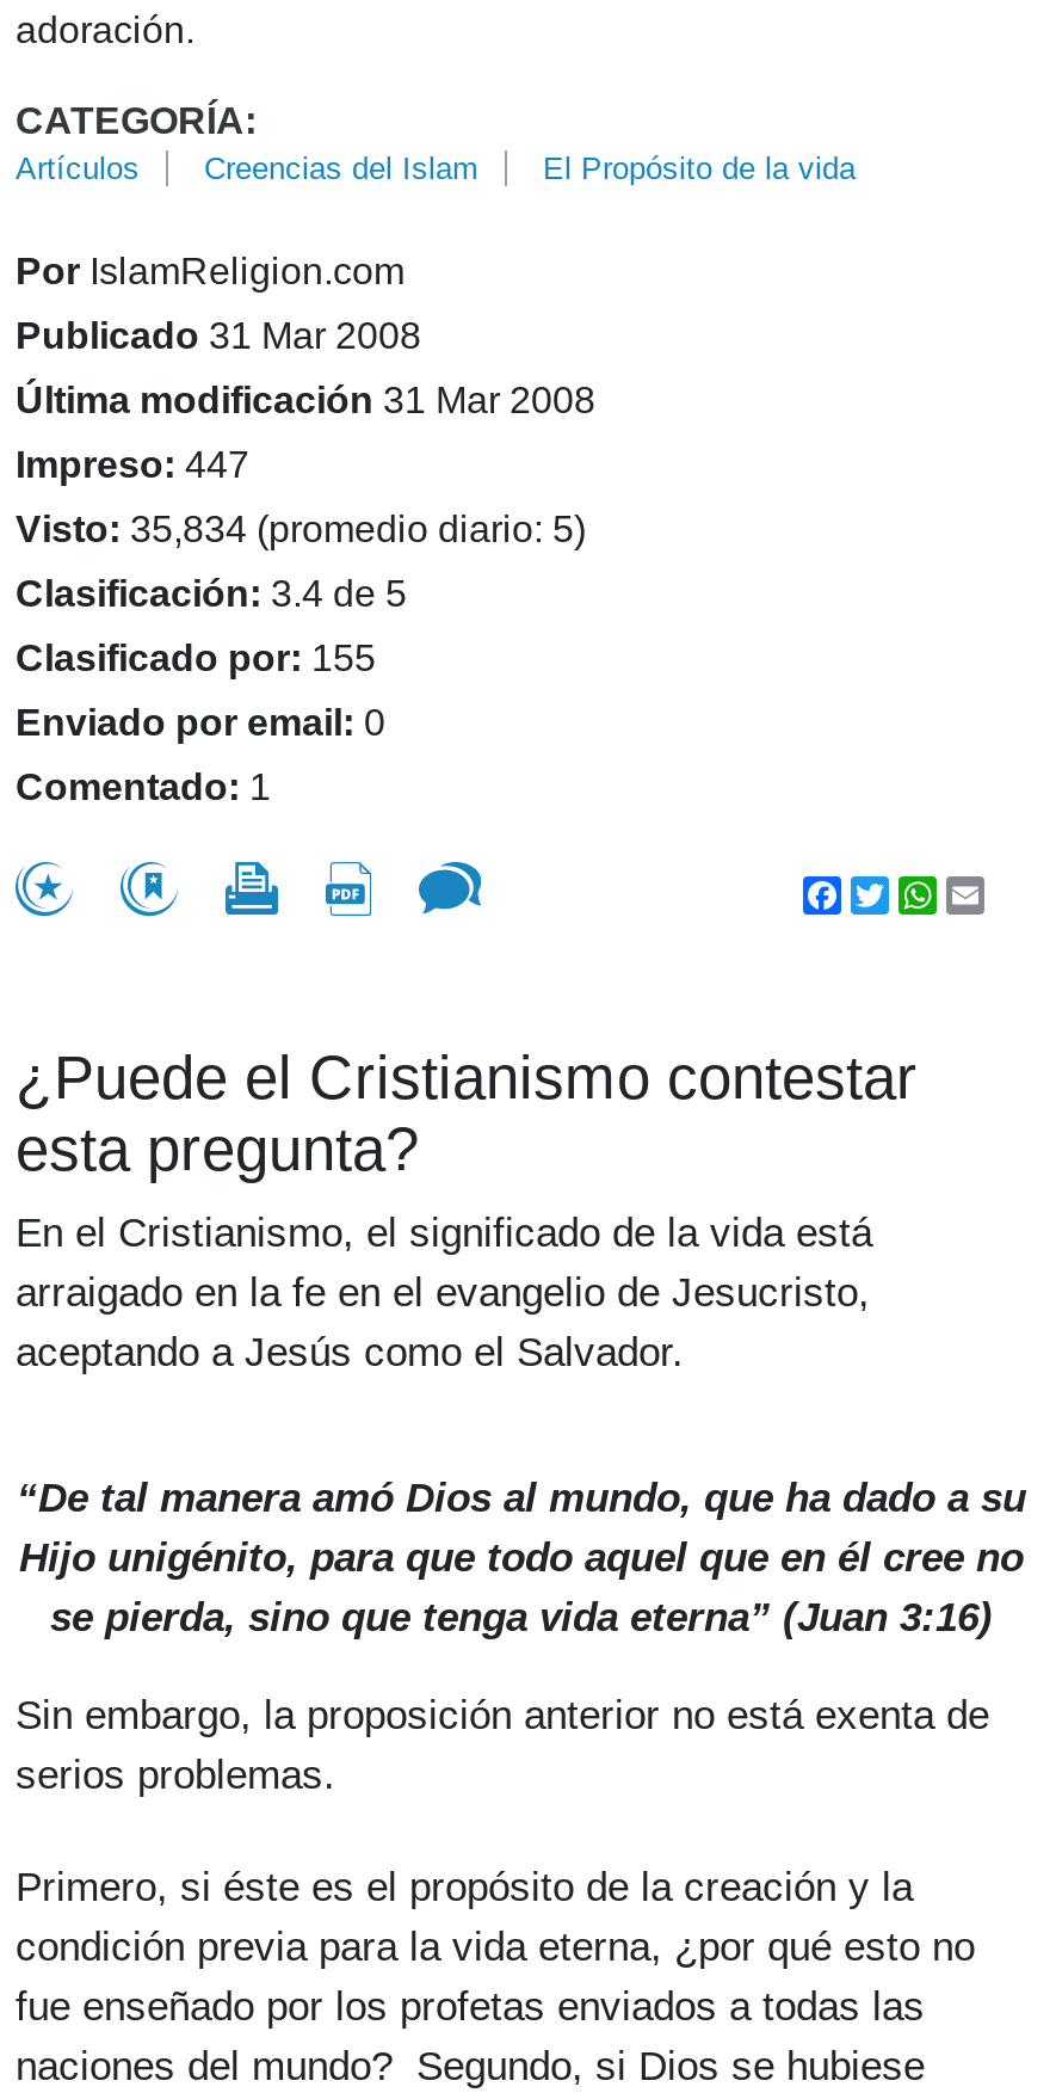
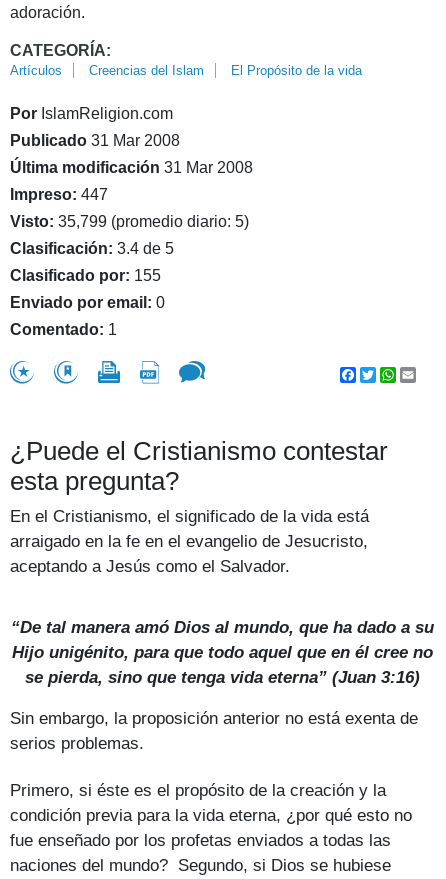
[16,509,586,549] Visto: 35,834 (promedio diario: 5) -> [10,213,249,230] Visto: 35,799 (promedio diario: 5)

